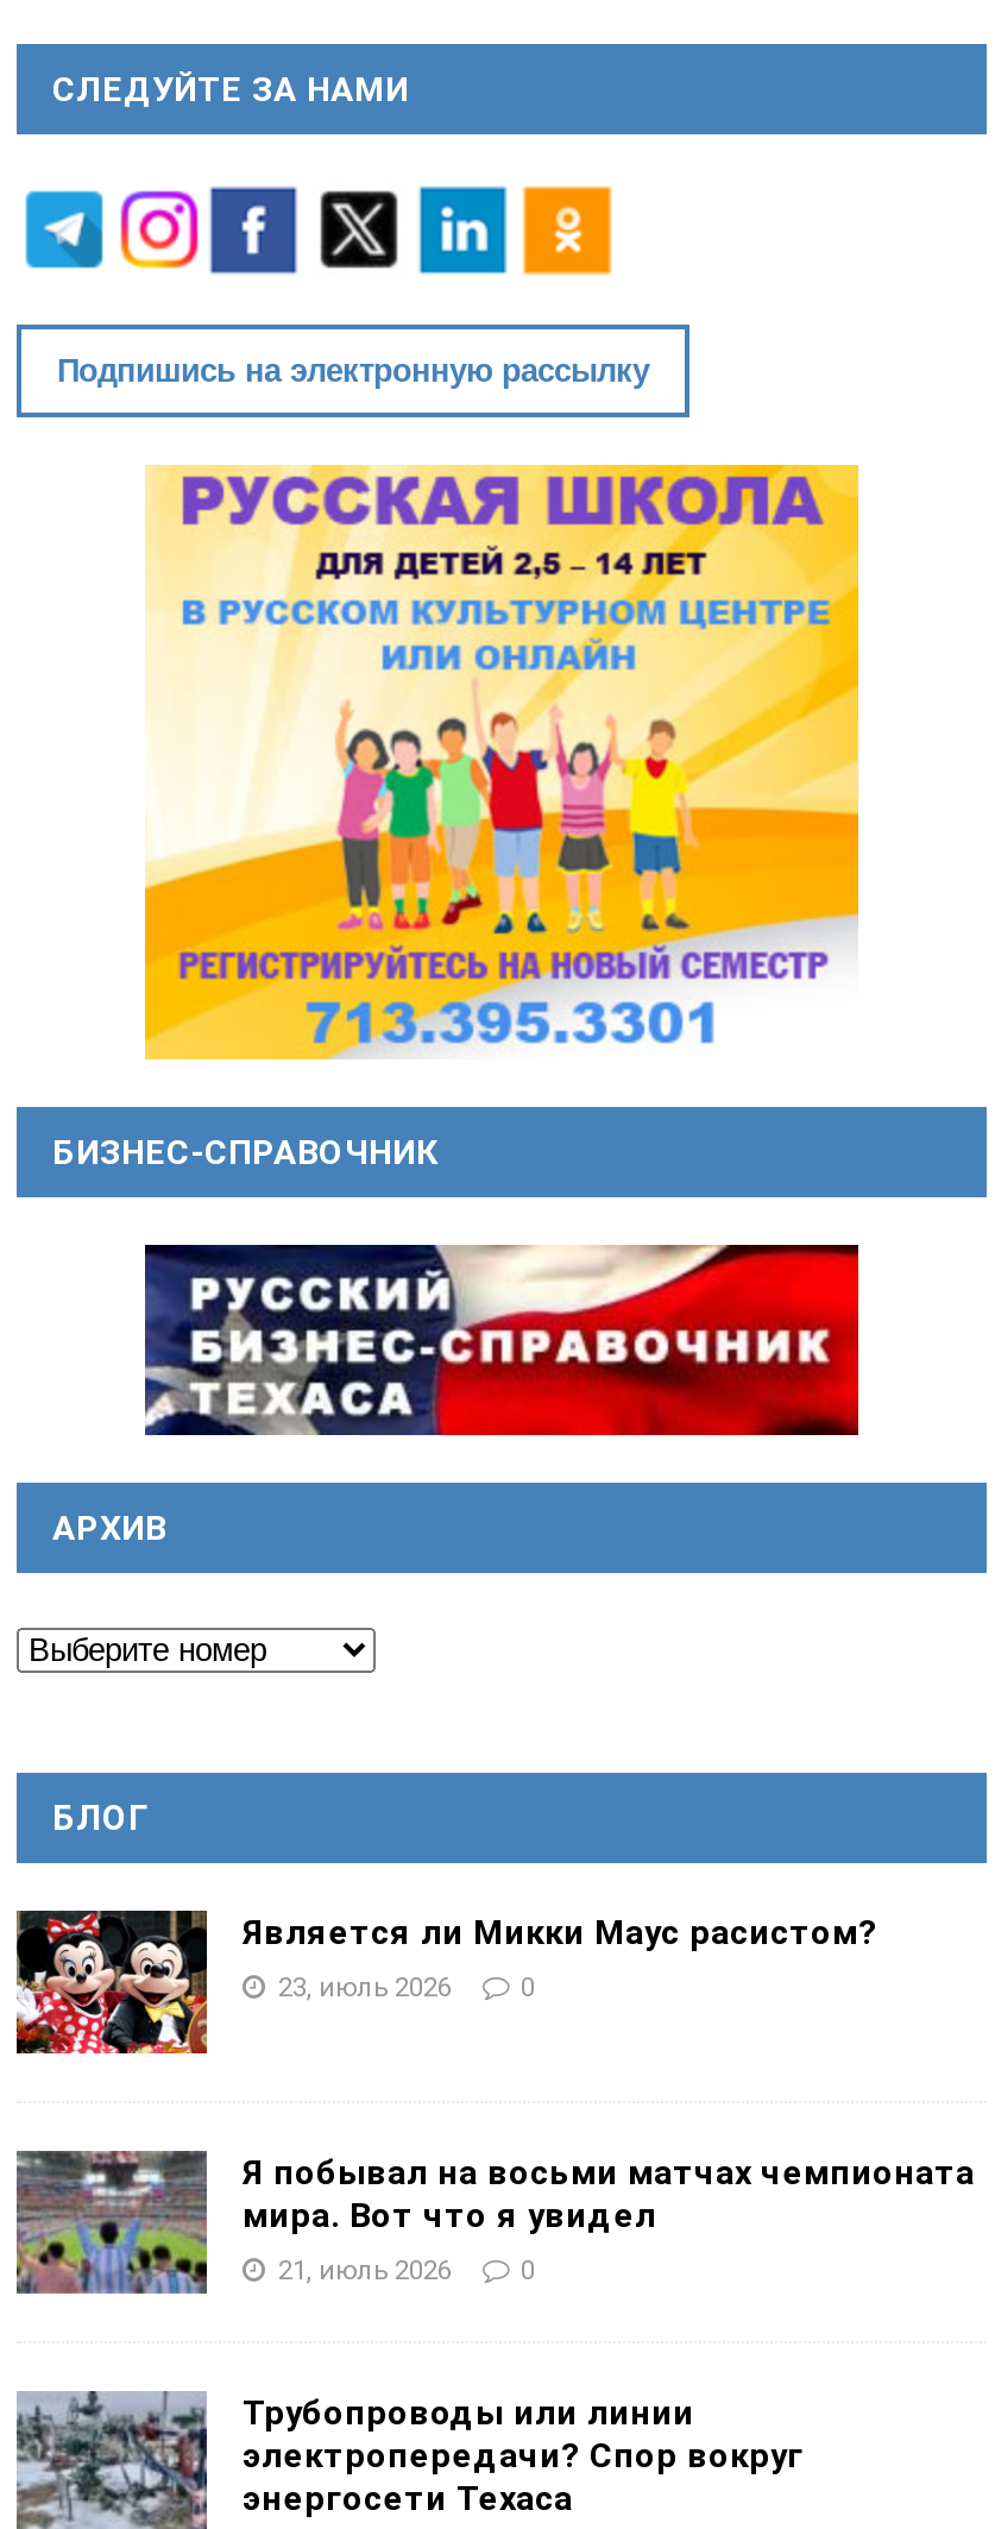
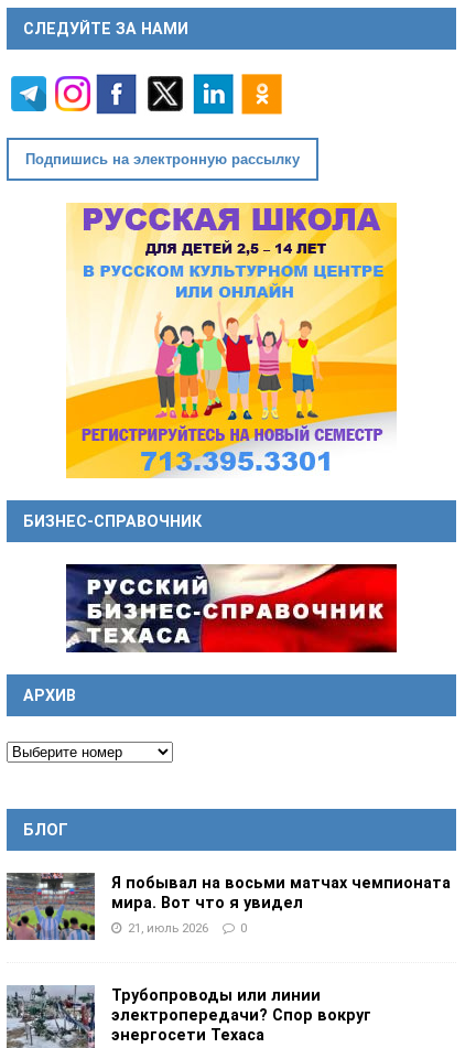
[17,1911,877,2056] [image] | Является ли Микки Маус расистом? | 23, июль 2026 | 0 -> none

